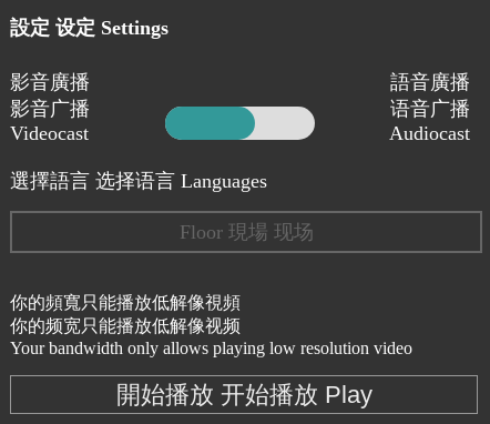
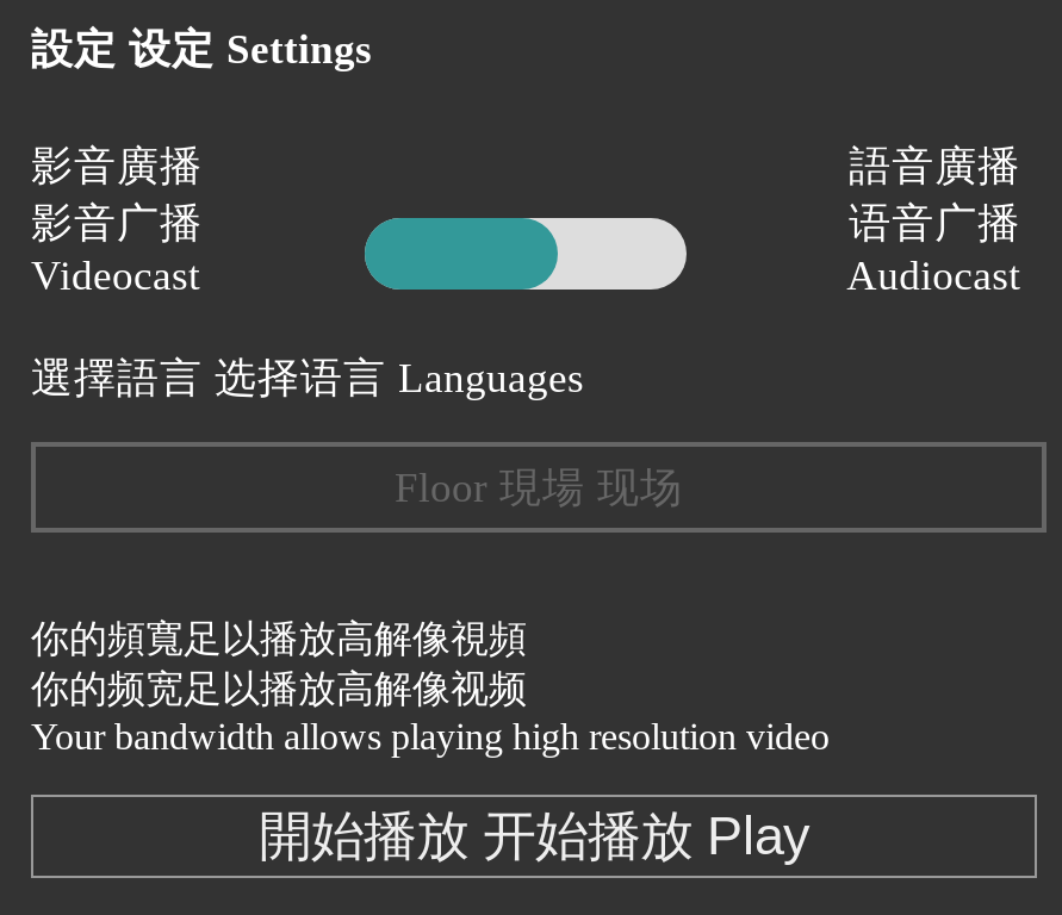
[10,293,412,357] 你的頻寬只能播放低解像視頻 | 你的频宽只能播放低解像视频 | Your bandwidth only allows playing low resolution video -> [31,618,830,757] 你的頻寬足以播放高解像視頻 | 你的频宽足以播放高解像视频 | Your bandwidth allows playing high resolution video

